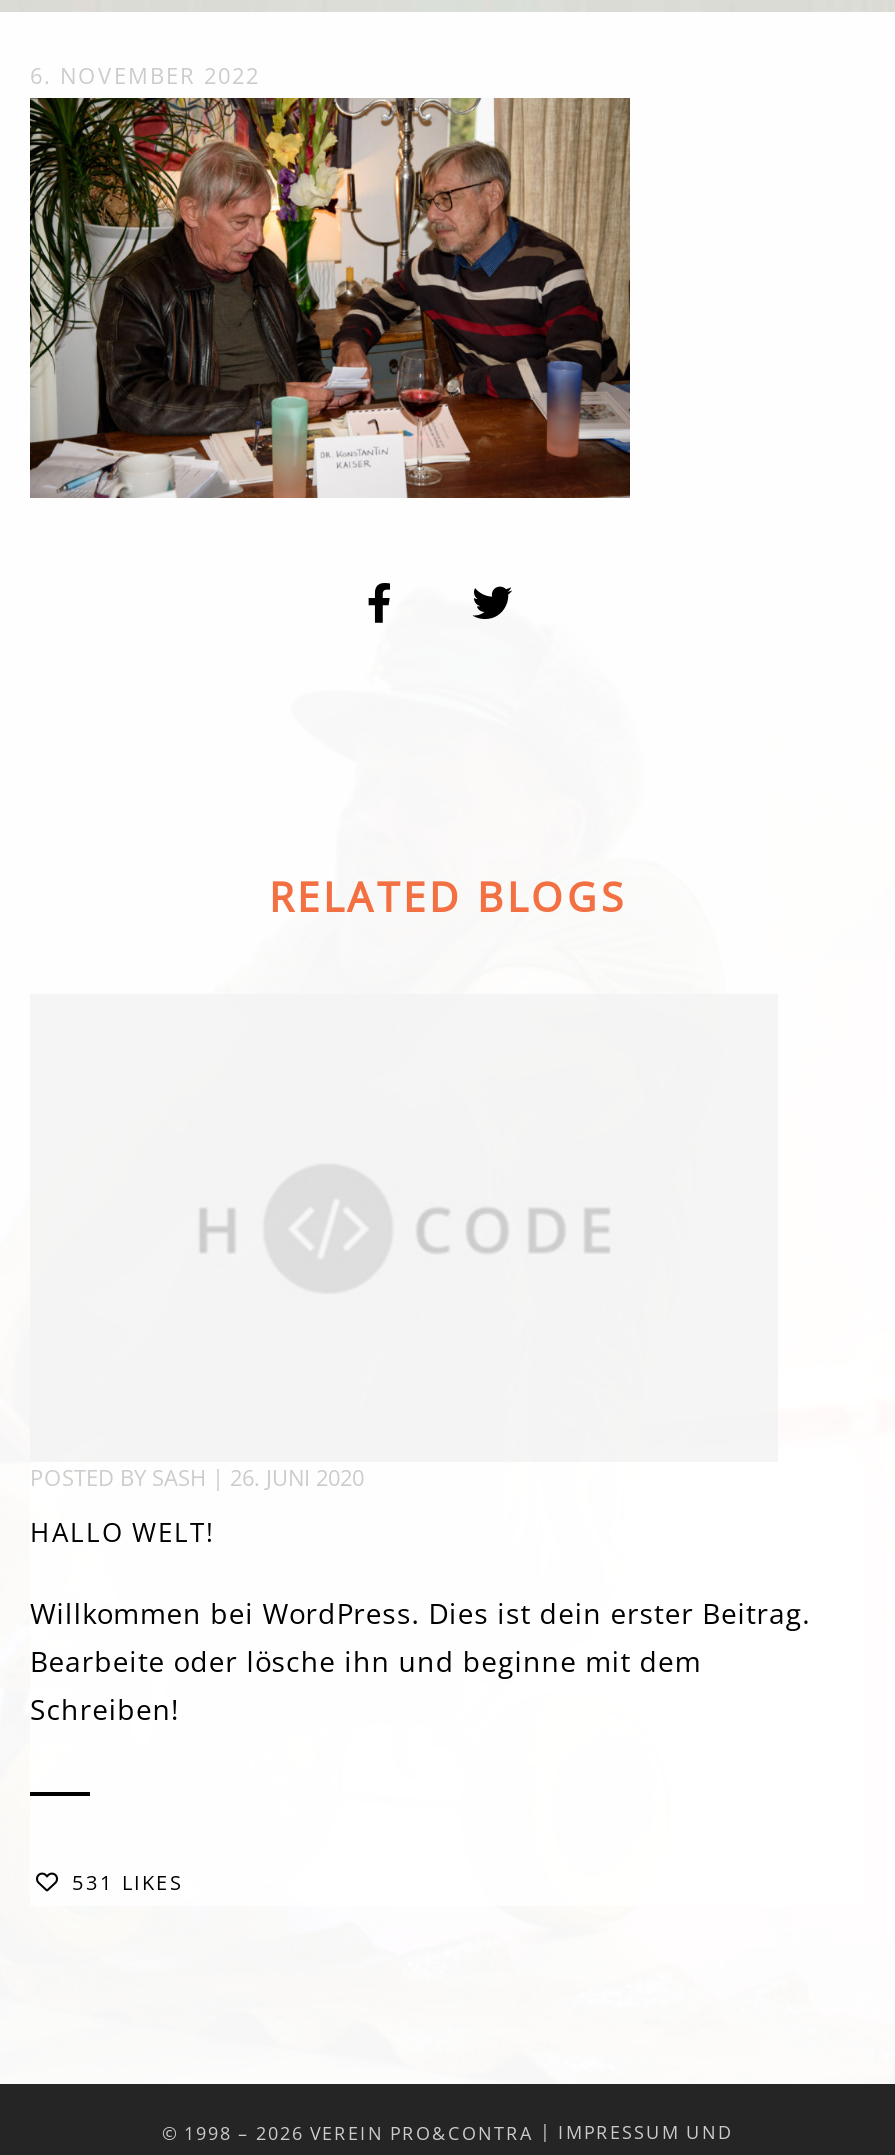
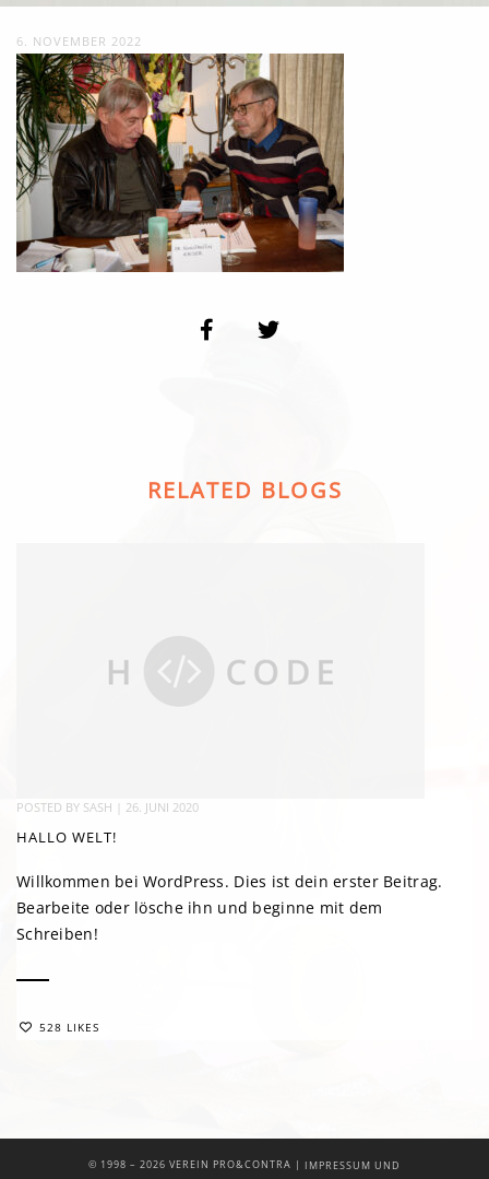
[72,1867,182,1895] 531 LIKES -> [39,1020,99,1035] 528 LIKES

